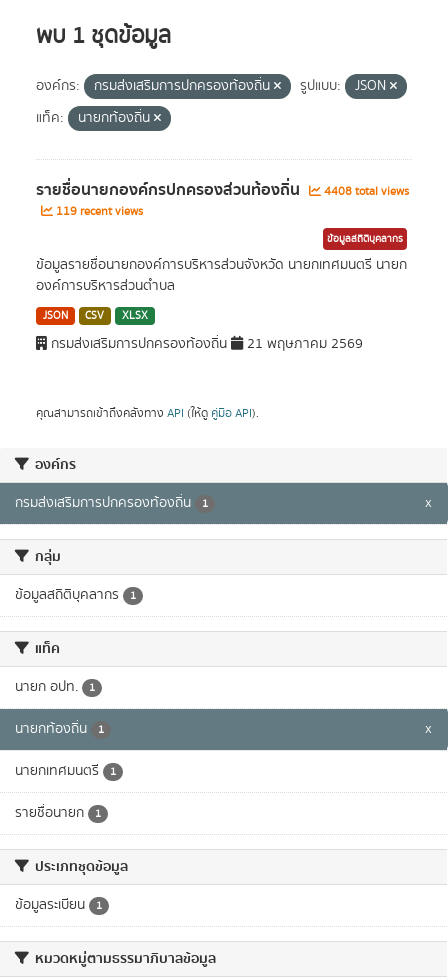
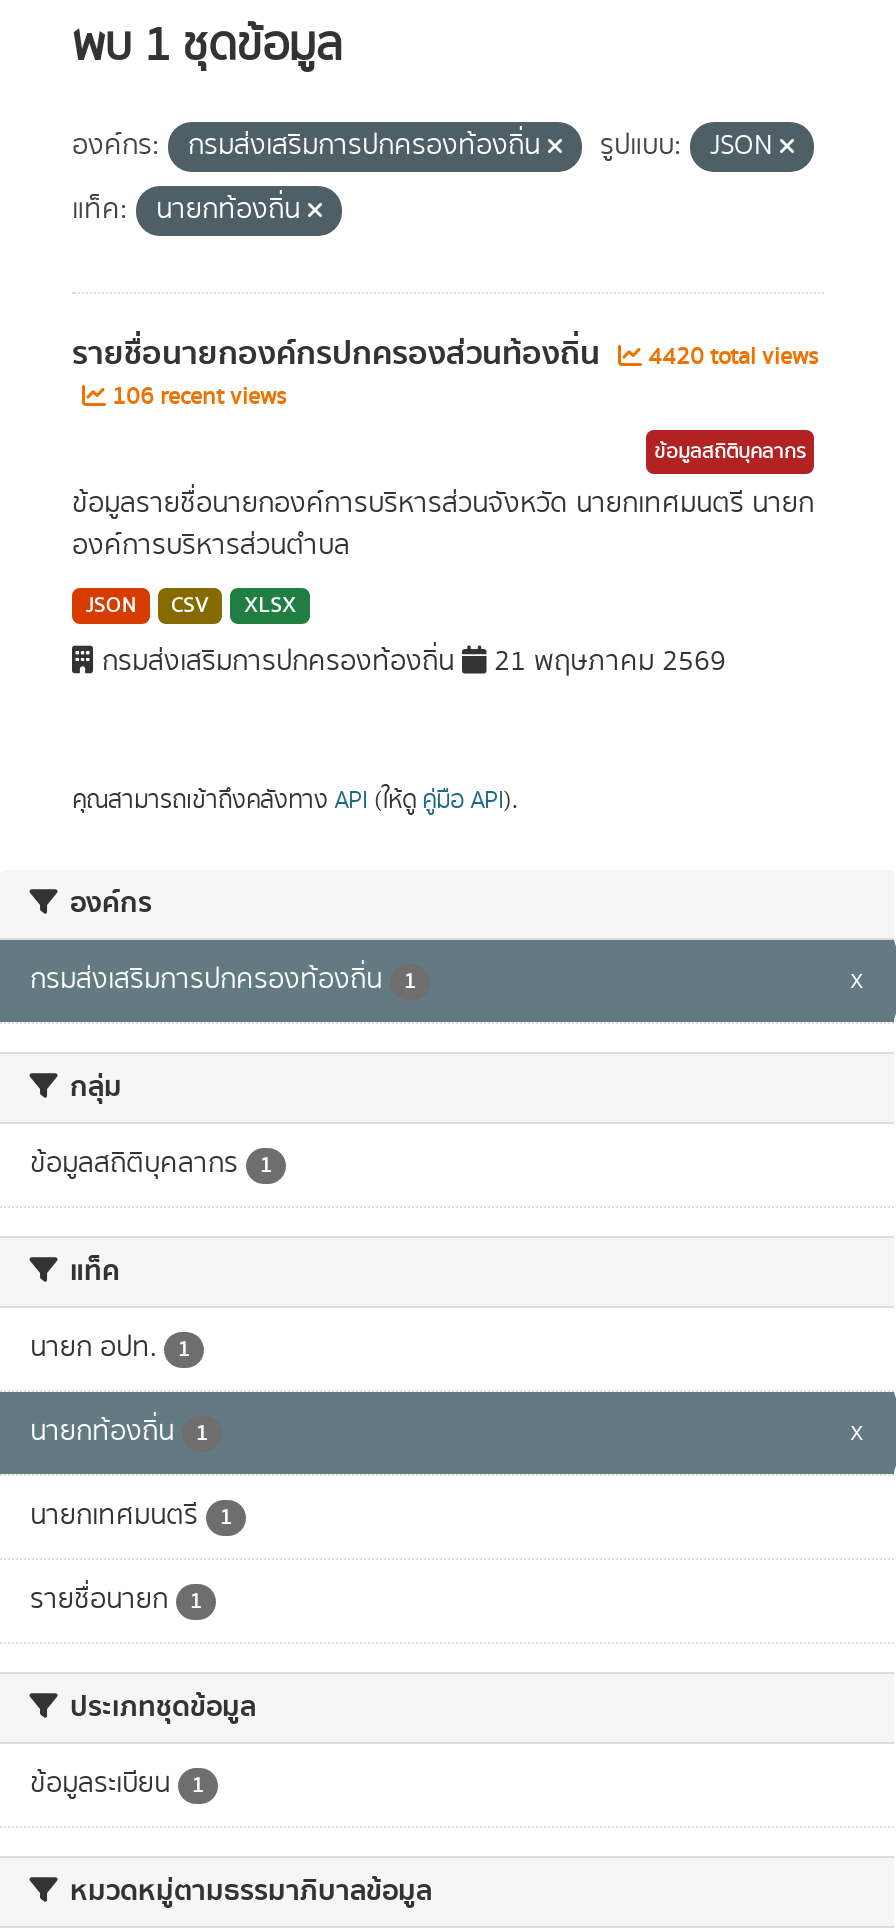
[36,177,409,203] รายชื่อนายกองค์กรปกครองส่วนท้องถิ่น 4408 total views -> [72,328,818,380] รายชื่อนายกองค์กรปกครองส่วนท้องถิ่น 4420 total views
[53,203,143,220] 119 recent views -> [106,380,286,414] 106 recent views

